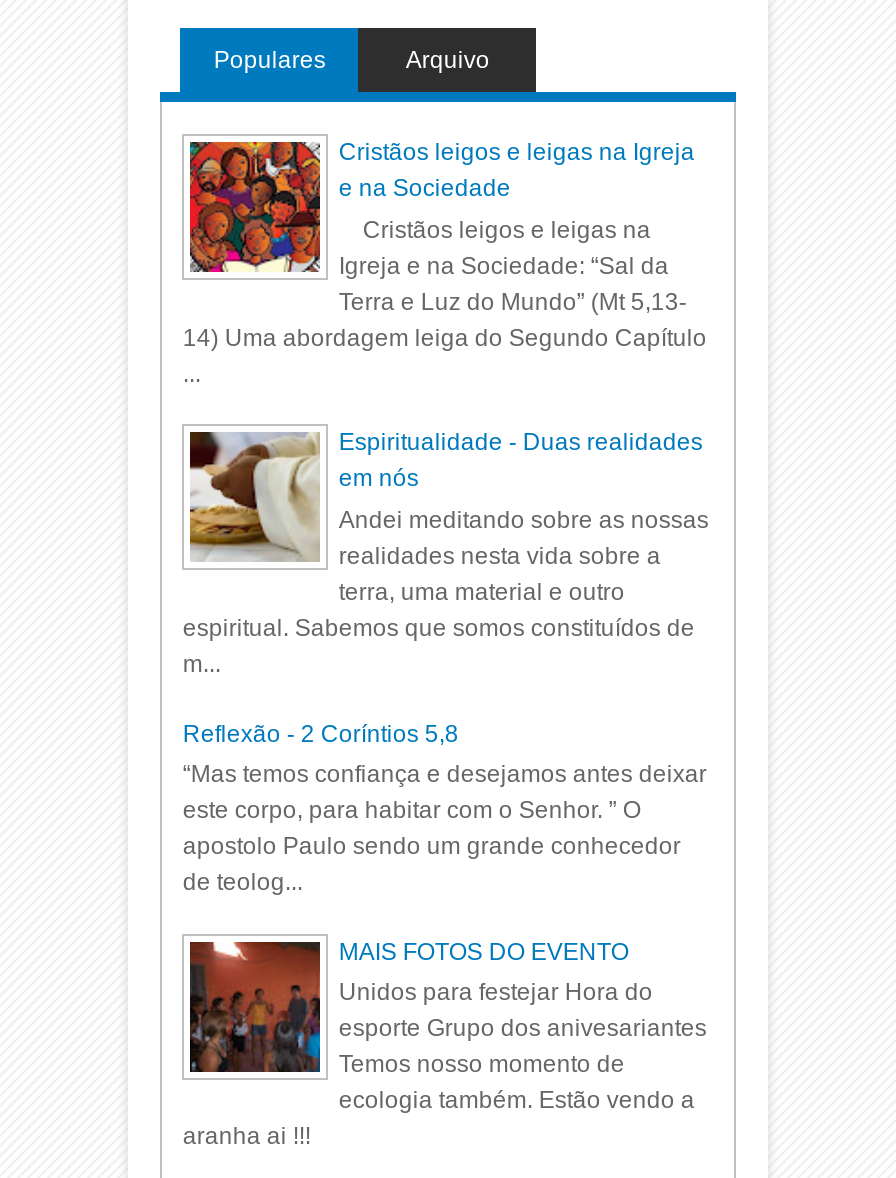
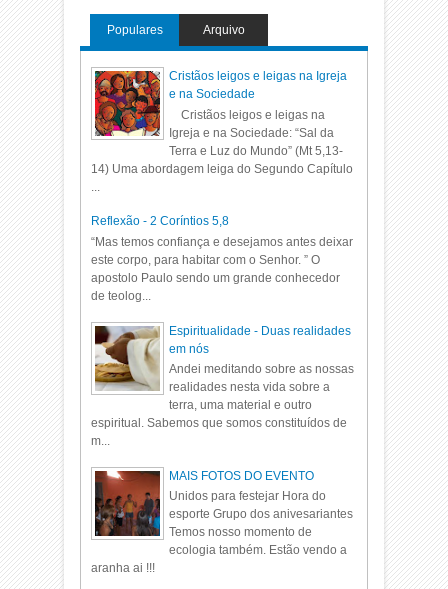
moved [183,428,709,678] -> [91,323,354,448]: [image] | Espiritualidade - Duas realidades | em nós | Andei meditando sobre as nossas | realidades nesta vida sobre a | terra, uma material e outro | espiritual. Sabemos que somos constituídos de | m...
moved [183,719,707,896] -> [91,214,353,303]: Reflexão - 2 Coríntios 5,8 | “Mas temos confiança e desejamos antes deixar | este corpo, para habitar com o Senhor. ” O | apostolo Paulo sendo um grande conhecedor | de teolog...

